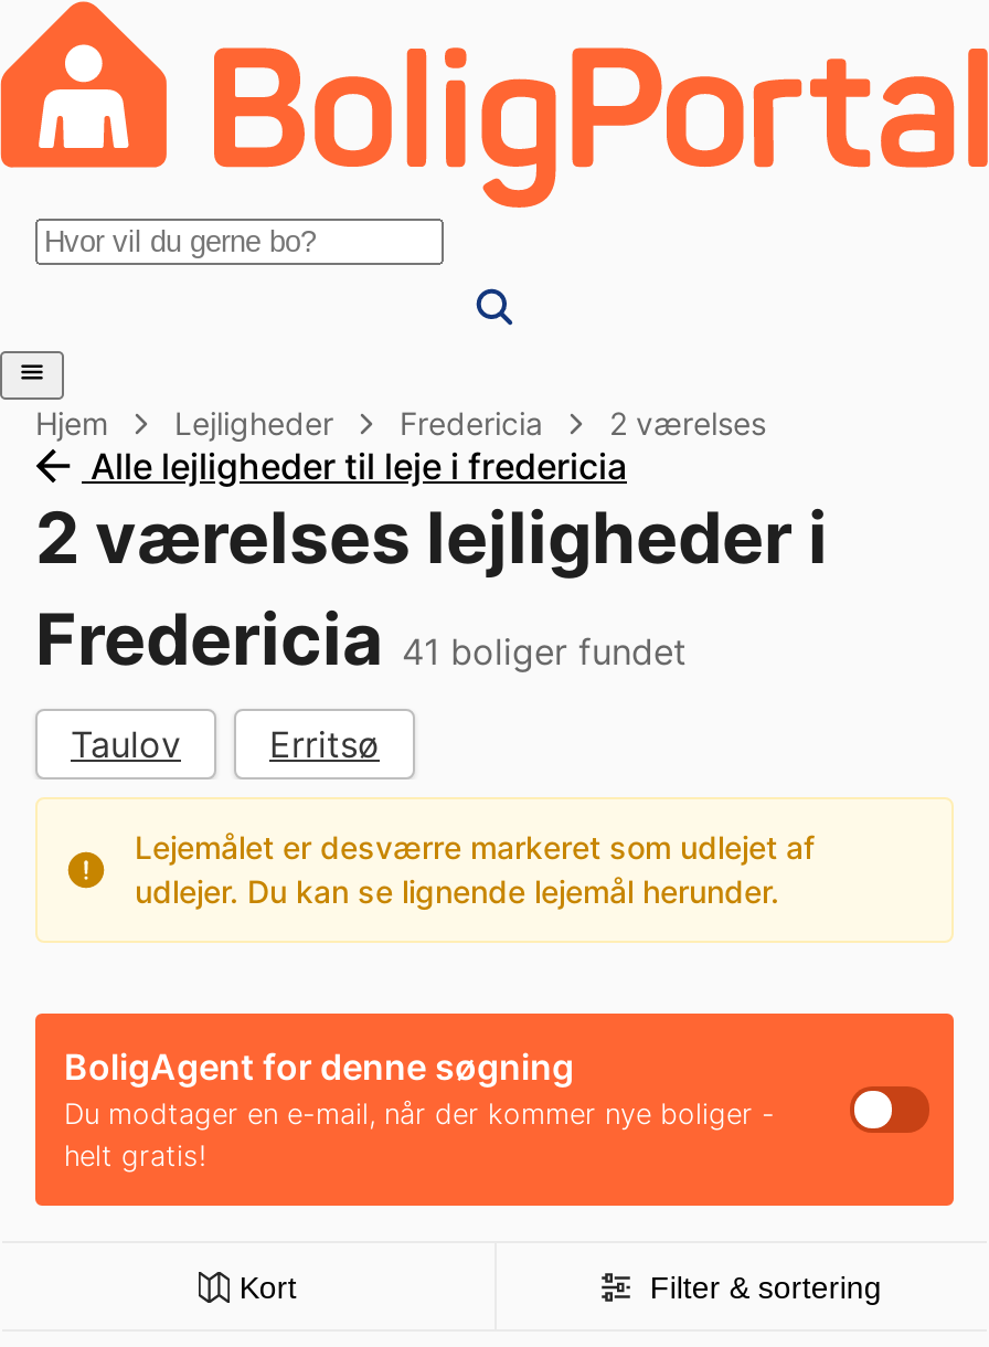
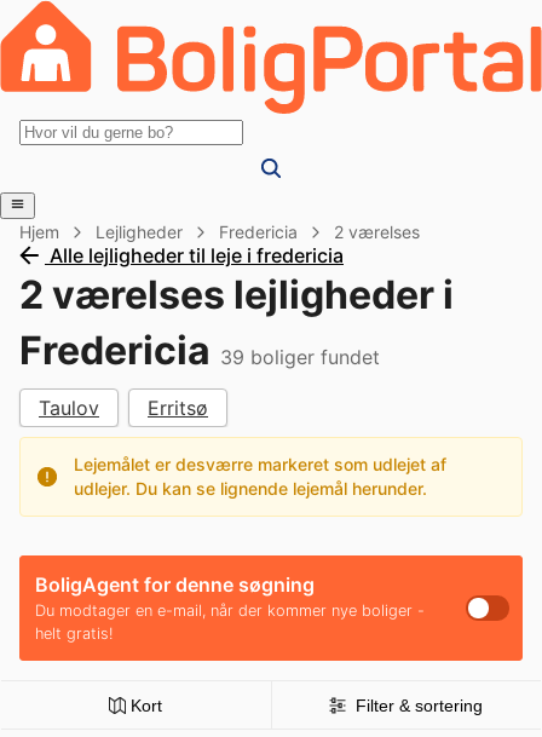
[35,596,687,682] Fredericia 41 boliger fundet -> [19,327,380,374] Fredericia 39 boliger fundet

